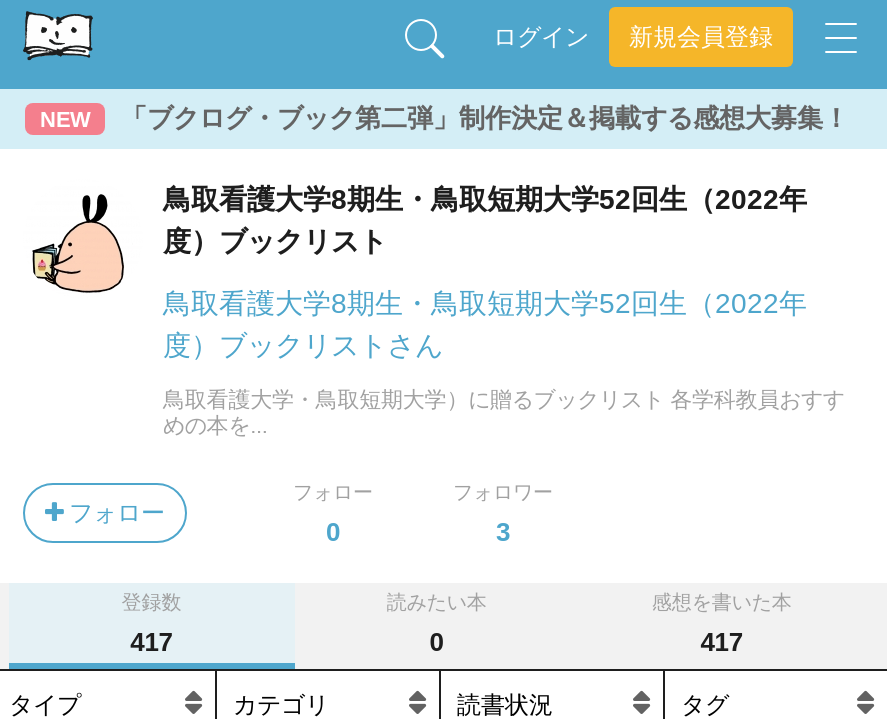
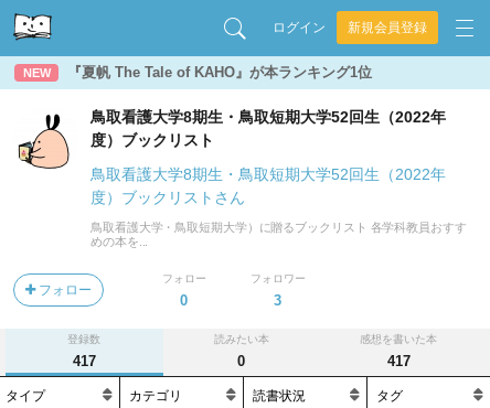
[121,103,849,133] 「ブクログ・ブック第二弾」制作決定＆掲載する感想大募集！ -> [67,64,372,80] 『夏帆 The Tale of KAHO』が本ランキング1位

